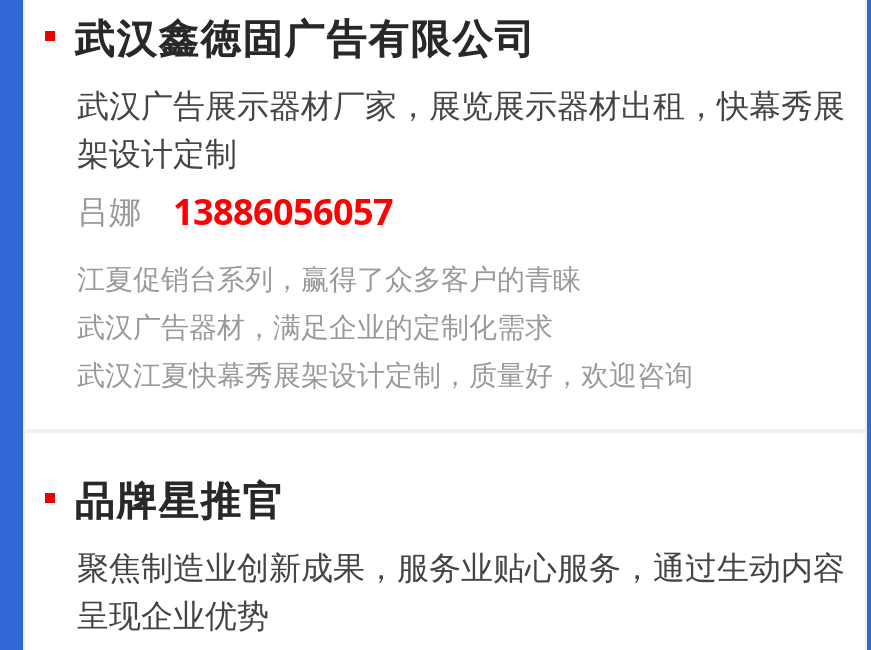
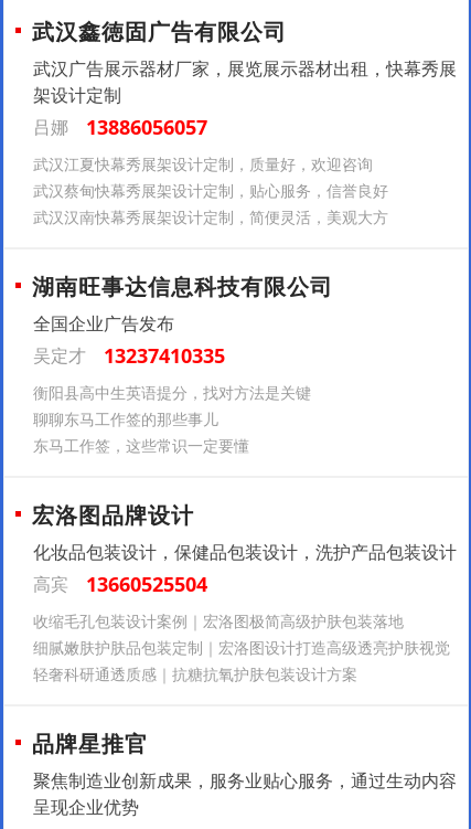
[77,259,581,345] 江夏促销台系列，赢得了众多客户的青睐 | 武汉广告器材，满足企业的定制化需求 -> none
moved [77,355,693,393] -> [33,154,373,175]: 武汉江夏快幕秀展架设计定制，质量好，欢迎咨询
none -> [32,180,457,685] 武汉蔡甸快幕秀展架设计定制，贴心服务，信誉良好 | 武汉汉南快幕秀展架设计定制，简便灵活，美观大方 | 湖南旺事达信息科技有限公司 | 全国企业广告发布 | 吴定才 | 13237410335 | 衡阳县高中生英语提分，找对方法是关键 | 聊聊东马工作签的那些事儿 | 东马工作签，这些常识一定要懂 | 宏洛图品牌设计 | 化妆品包装设计，保健品包装设计，洗护产品包装设计 | 高宾 | 13660525504 | 收缩毛孔包装设计案例｜宏洛图极简高级护肤包装落地 | 细腻嫩肤护肤品包装定制｜宏洛图设计打造高级透亮护肤视觉 | 轻奢科研通透质感｜抗糖抗氧护肤包装设计方案

